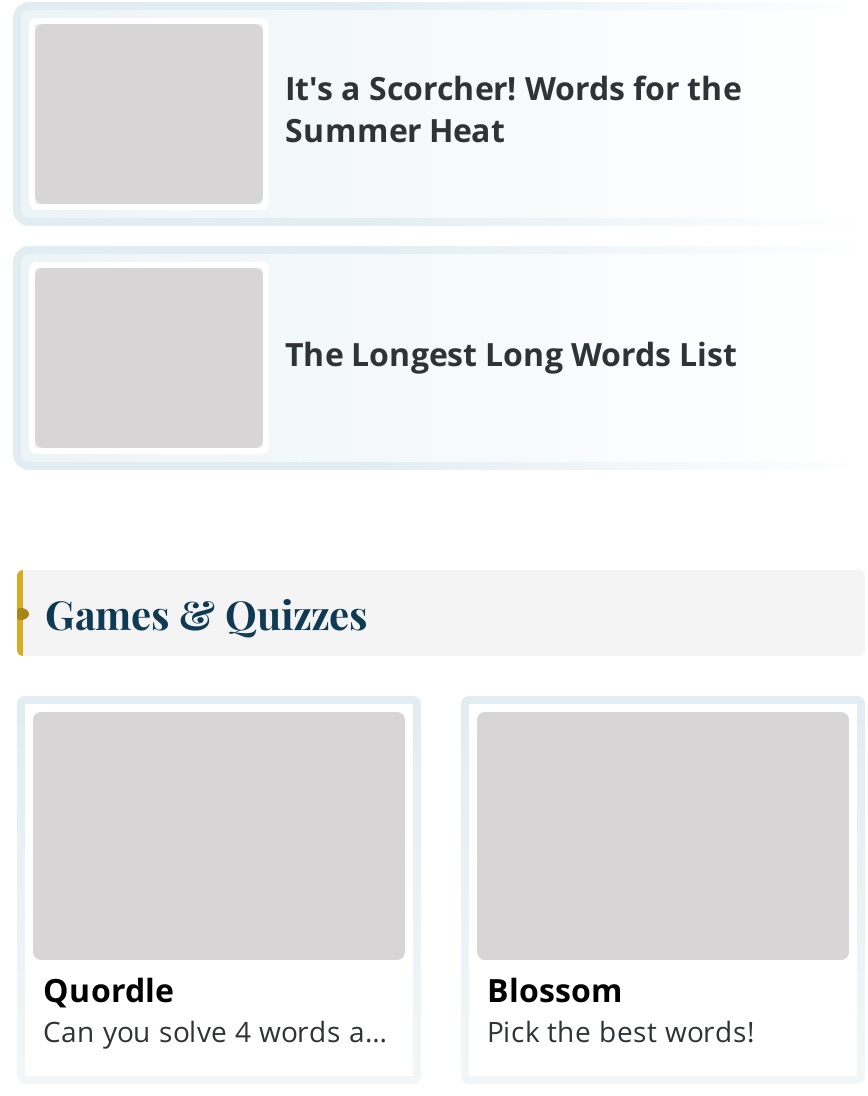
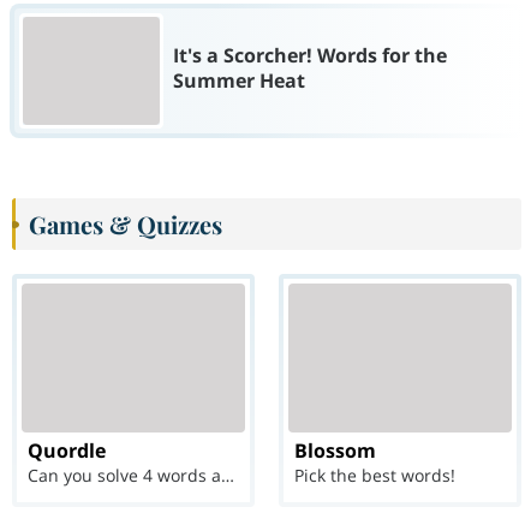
[285,331,737,375] The Longest Long Words List -> none

